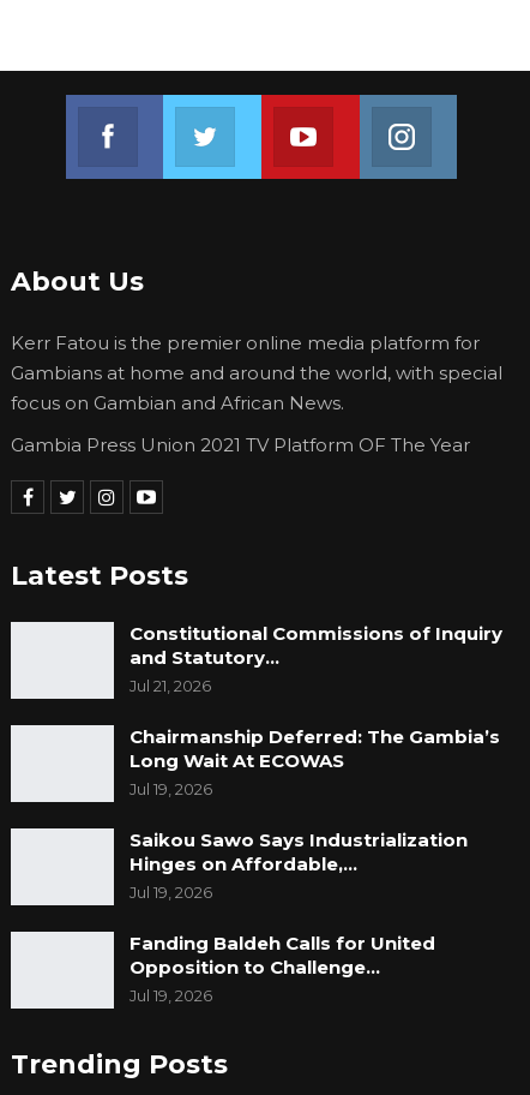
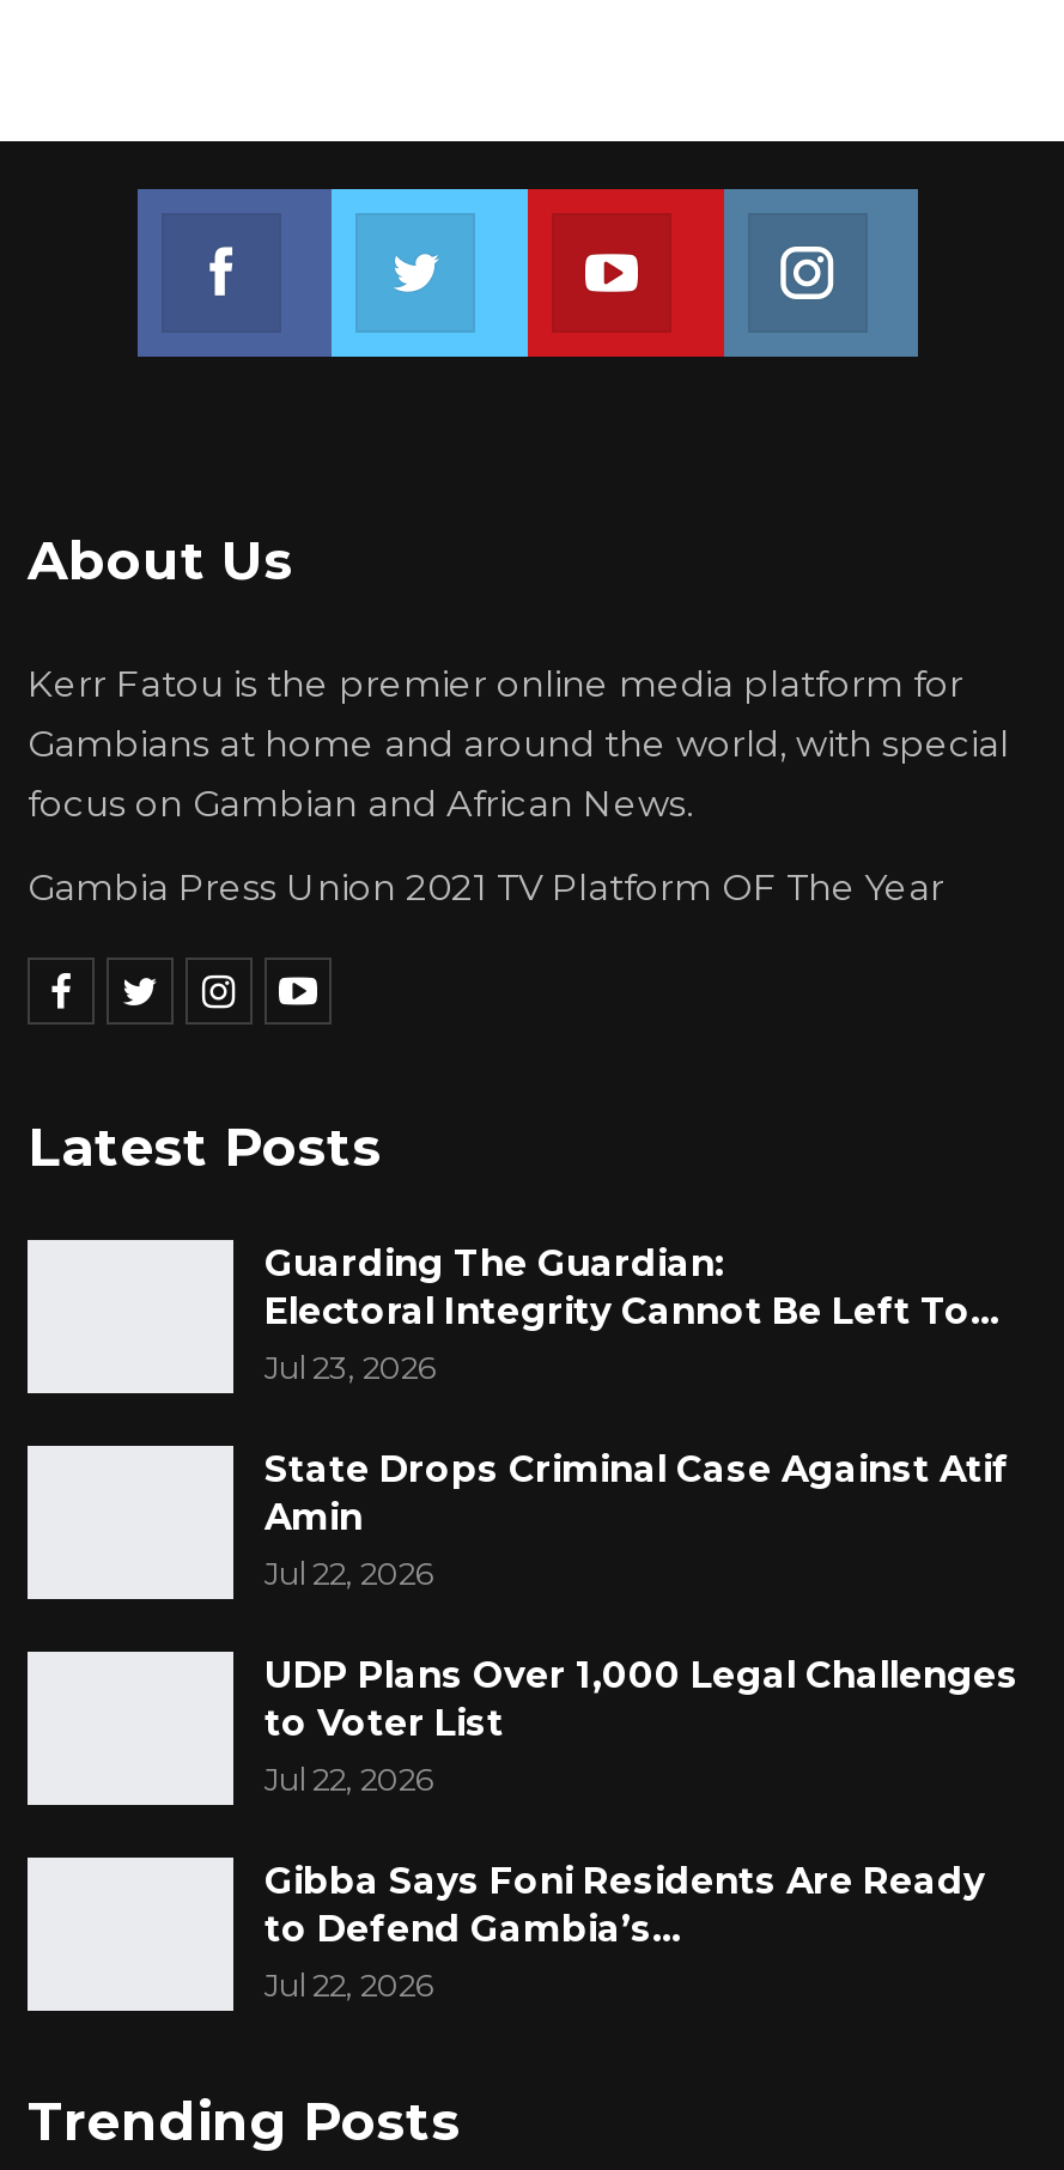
[130,622,502,696] Constitutional Commissions of Inquiry | and Statutory… | Jul 21, 2026 -> [265,1241,999,1387] Guarding The Guardian: | Electoral Integrity Cannot Be Left To… | Jul 23, 2026
[130,726,500,799] Chairmanship Deferred: The Gambia’s | Long Wait At ECOWAS | Jul 19, 2026 -> [265,1447,1009,1593] State Drops Criminal Case Against Atif | Amin | Jul 22, 2026
[130,829,468,902] Saikou Sawo Says Industrialization | Hinges on Affordable,… | Jul 19, 2026 -> [265,1653,1019,1799] UDP Plans Over 1,000 Legal Challenges | to Voter List | Jul 22, 2026
[130,932,435,1005] Fanding Baldeh Calls for United | Opposition to Challenge… | Jul 19, 2026 -> [265,1859,985,2005] Gibba Says Foni Residents Are Ready | to Defend Gambia’s… | Jul 22, 2026

